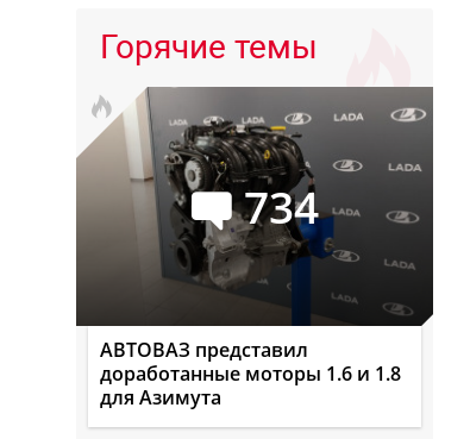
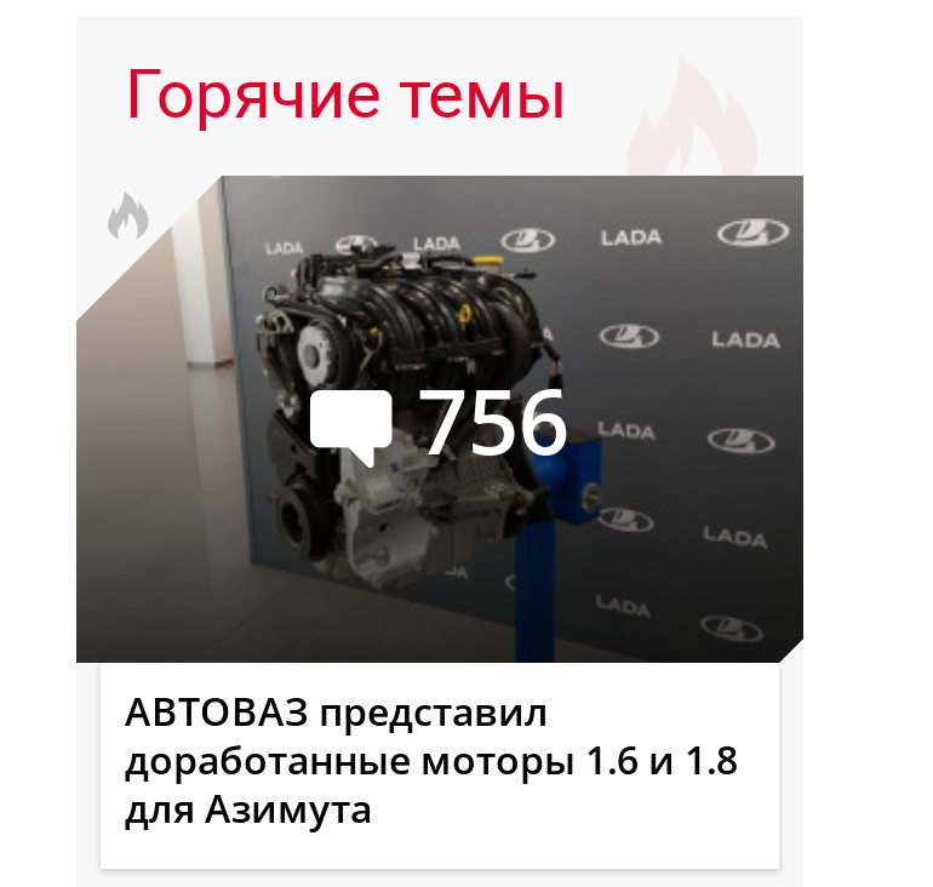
[243,175,318,236] 734 -> [417,356,569,480] 756

